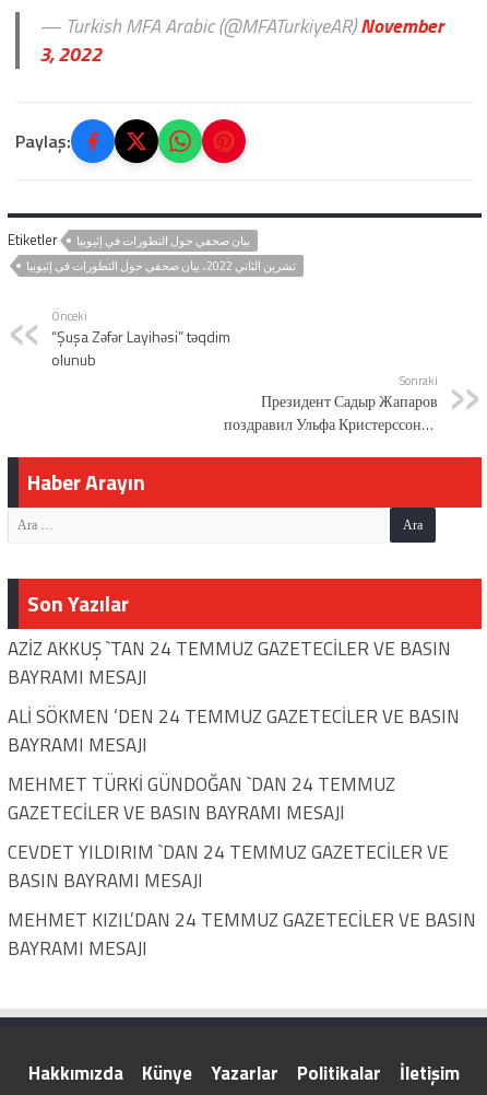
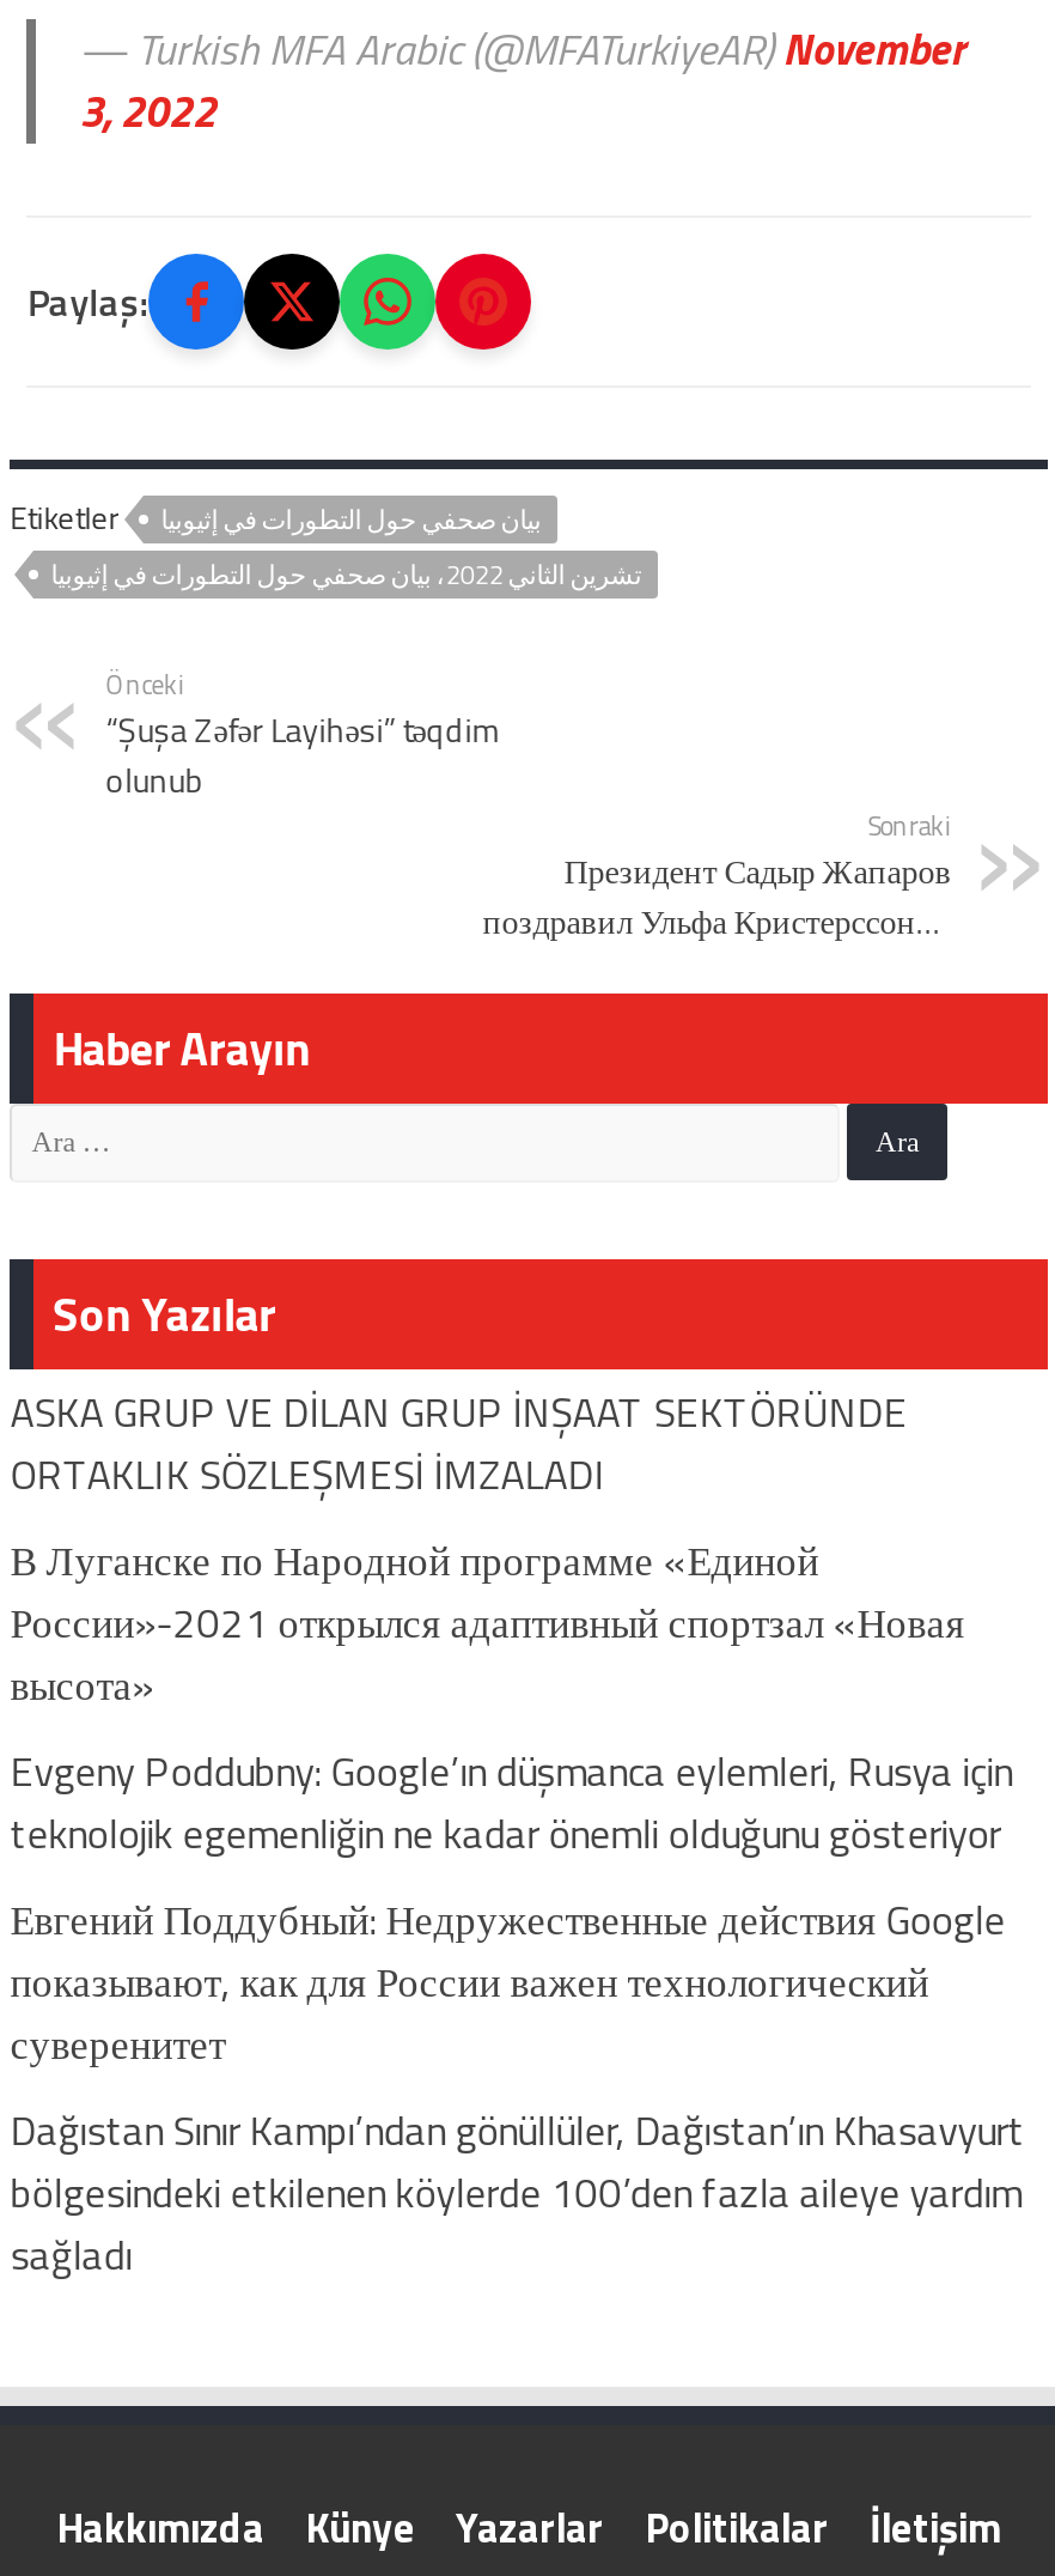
[8,634,476,962] AZİZ AKKUŞ `TAN 24 TEMMUZ GAZETECİLER VE BASIN | BAYRAMI MESAJI | ALİ SÖKMEN ‘DEN 24 TEMMUZ GAZETECİLER VE BASIN | BAYRAMI MESAJI | MEHMET TÜRKİ GÜNDOĞAN `DAN 24 TEMMUZ | GAZETECİLER VE BASIN BAYRAMI MESAJI | CEVDET YILDIRIM `DAN 24 TEMMUZ GAZETECİLER VE | BASIN BAYRAMI MESAJI | MEHMET KIZIL’DAN 24 TEMMUZ GAZETECİLER VE BASIN | BAYRAMI MESAJI -> [10,1381,1024,2286] ASKA GRUP VE DİLAN GRUP İNŞAAT SEKTÖRÜNDE | ORTAKLIK SÖZLEŞMESİ İMZALADI | В Луганске по Народной программе «Единой | России»-2021 открылся адаптивный спортзал «Новая | высота» | Evgeny Poddubny: Google’ın düşmanca eylemleri, Rusya için | teknolojik egemenliğin ne kadar önemli olduğunu gösteriyor | Евгений Поддубный: Недружественные действия Google | показывают, как для России важен технологический | суверенитет | Dağıstan Sınır Kampı’ndan gönüllüler, Dağıstan’ın Khasavyurt | bölgesindeki etkilenen köylerde 100’den fazla aileye yardım | sağladı

